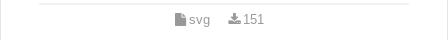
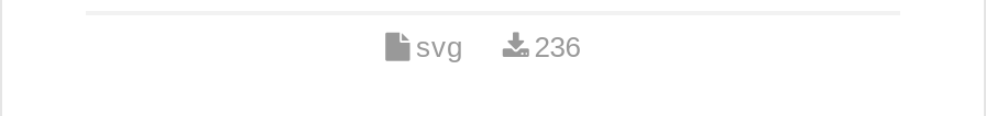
[243,12,264,27] 151 -> [534,31,580,64] 236

